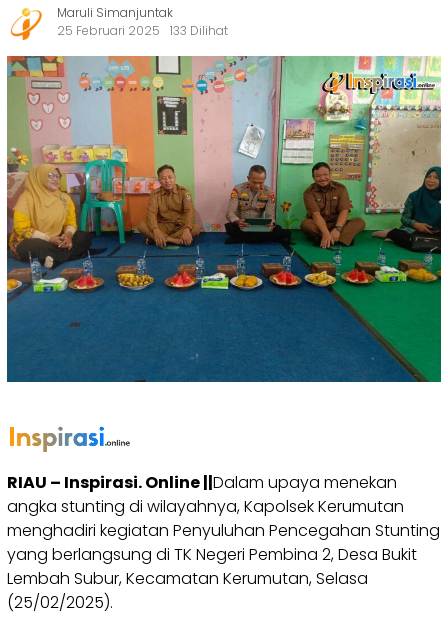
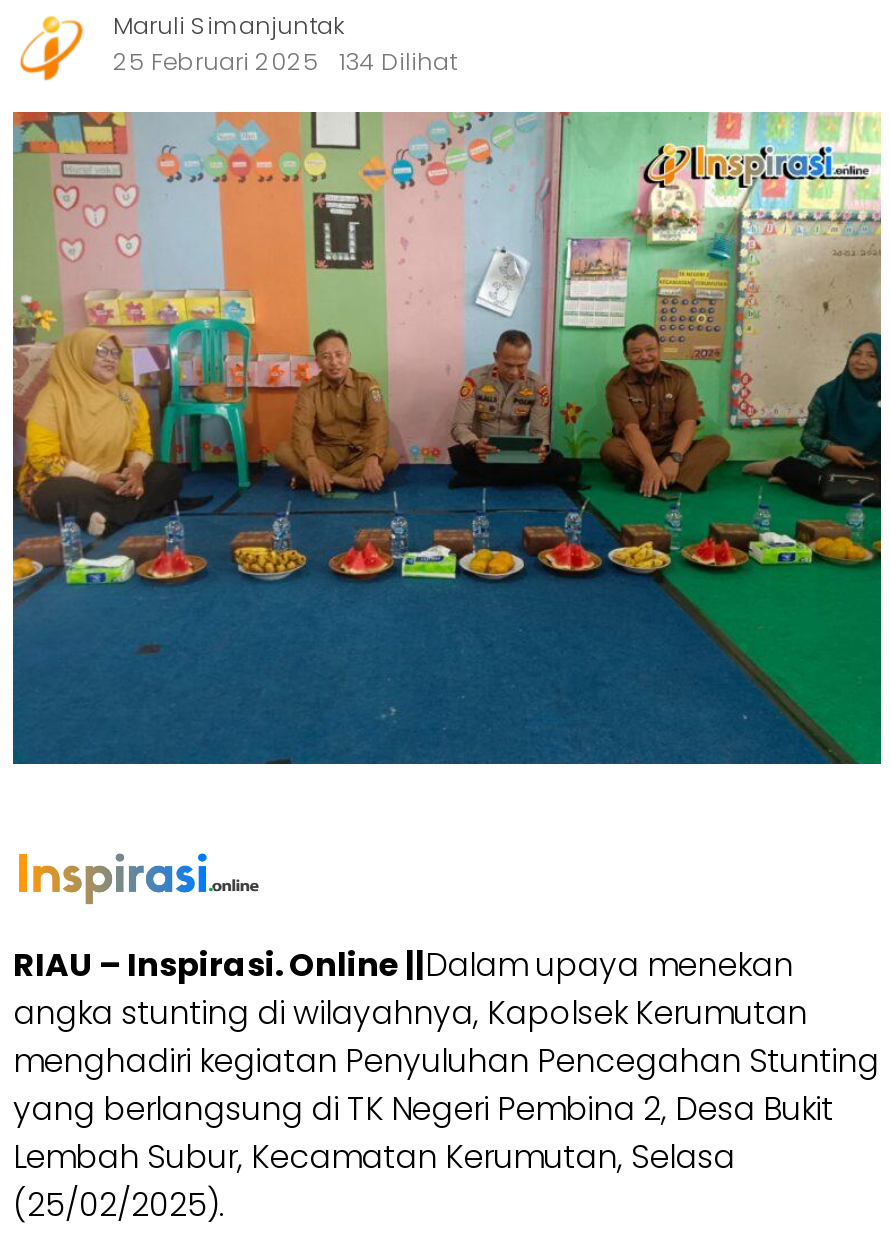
[57,22,228,39] 25 Februari 2025 133 Dilihat -> [113,44,457,78] 25 Februari 2025 134 Dilihat

